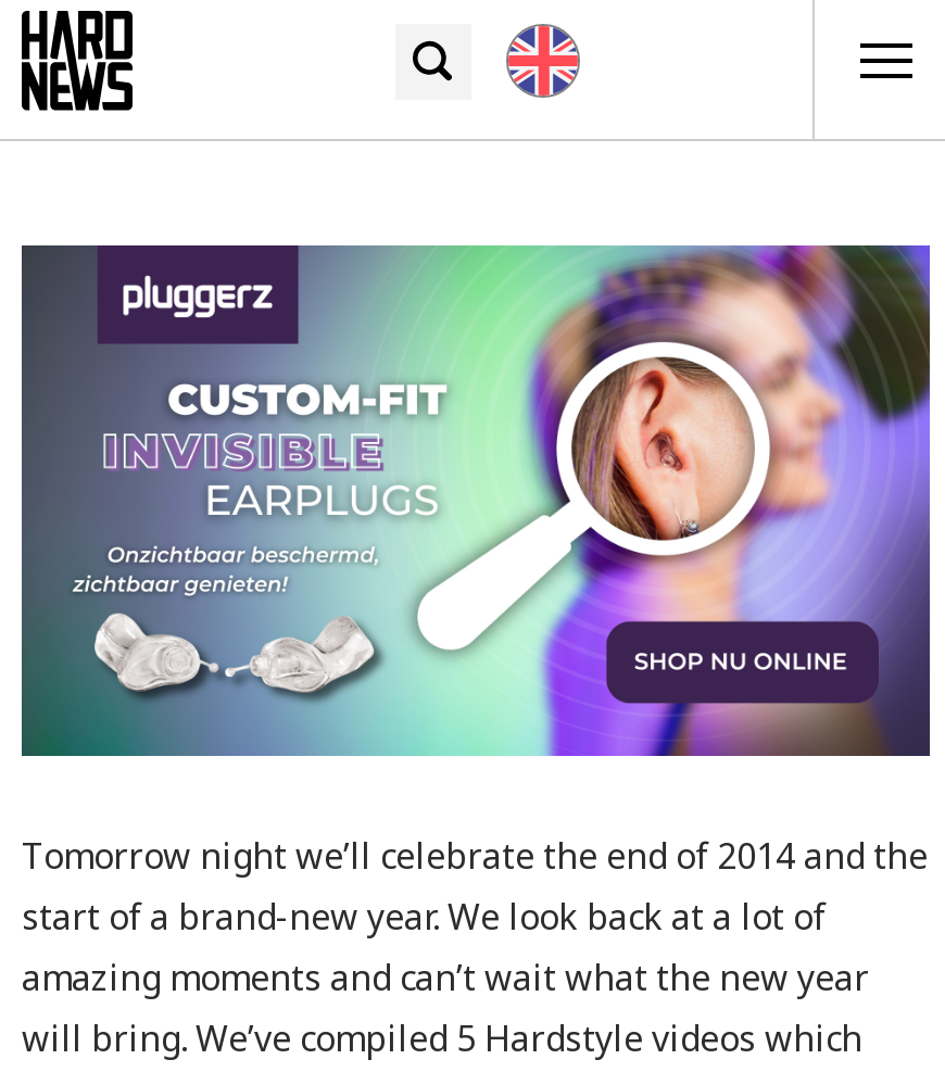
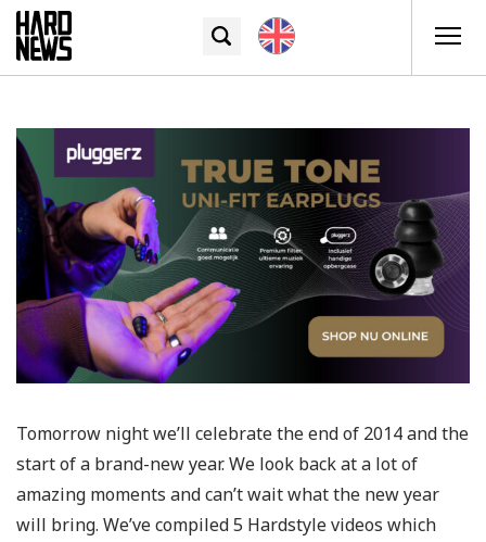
[20,243,932,758] [image] -> [16,127,471,385] [image]

